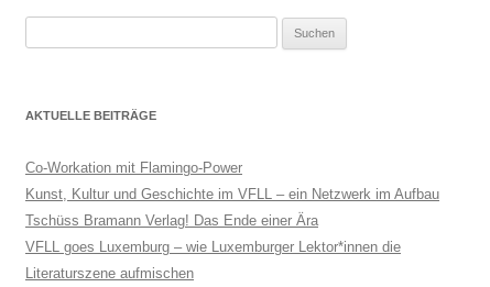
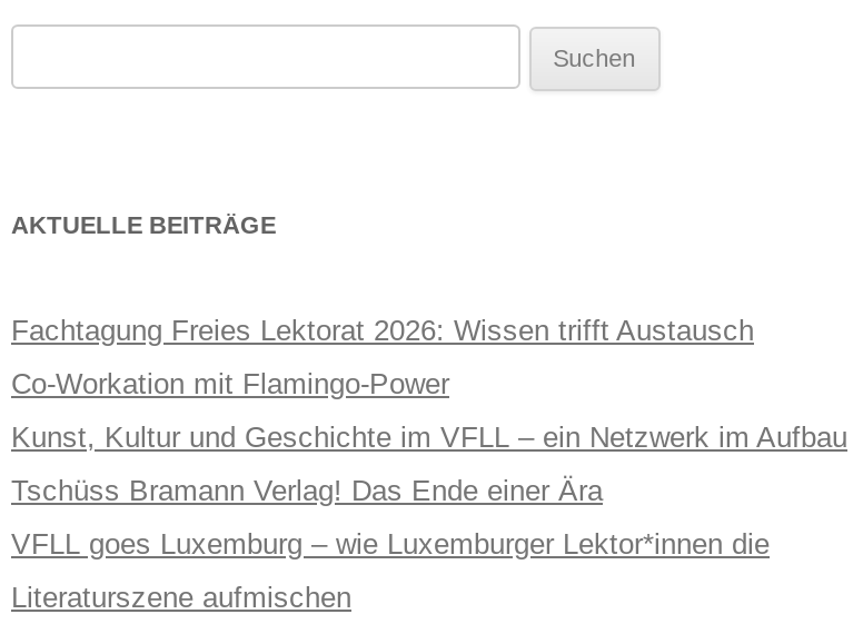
none -> [11,314,754,347] Fachtagung Freies Lektorat 2026: Wissen trifft Austausch

